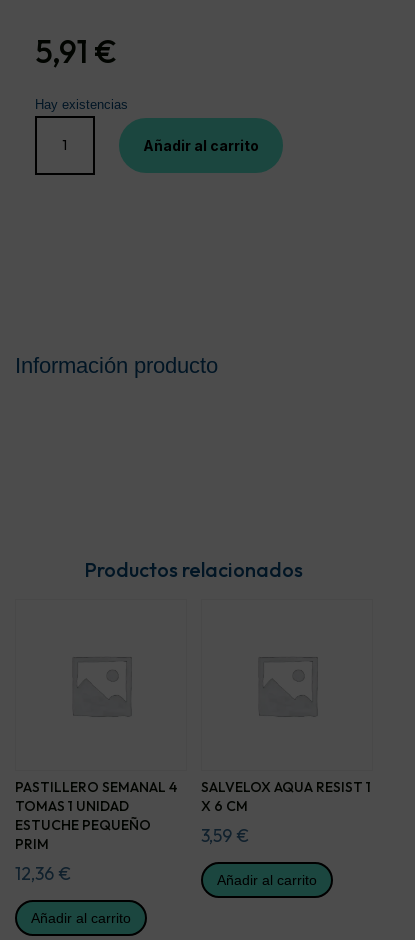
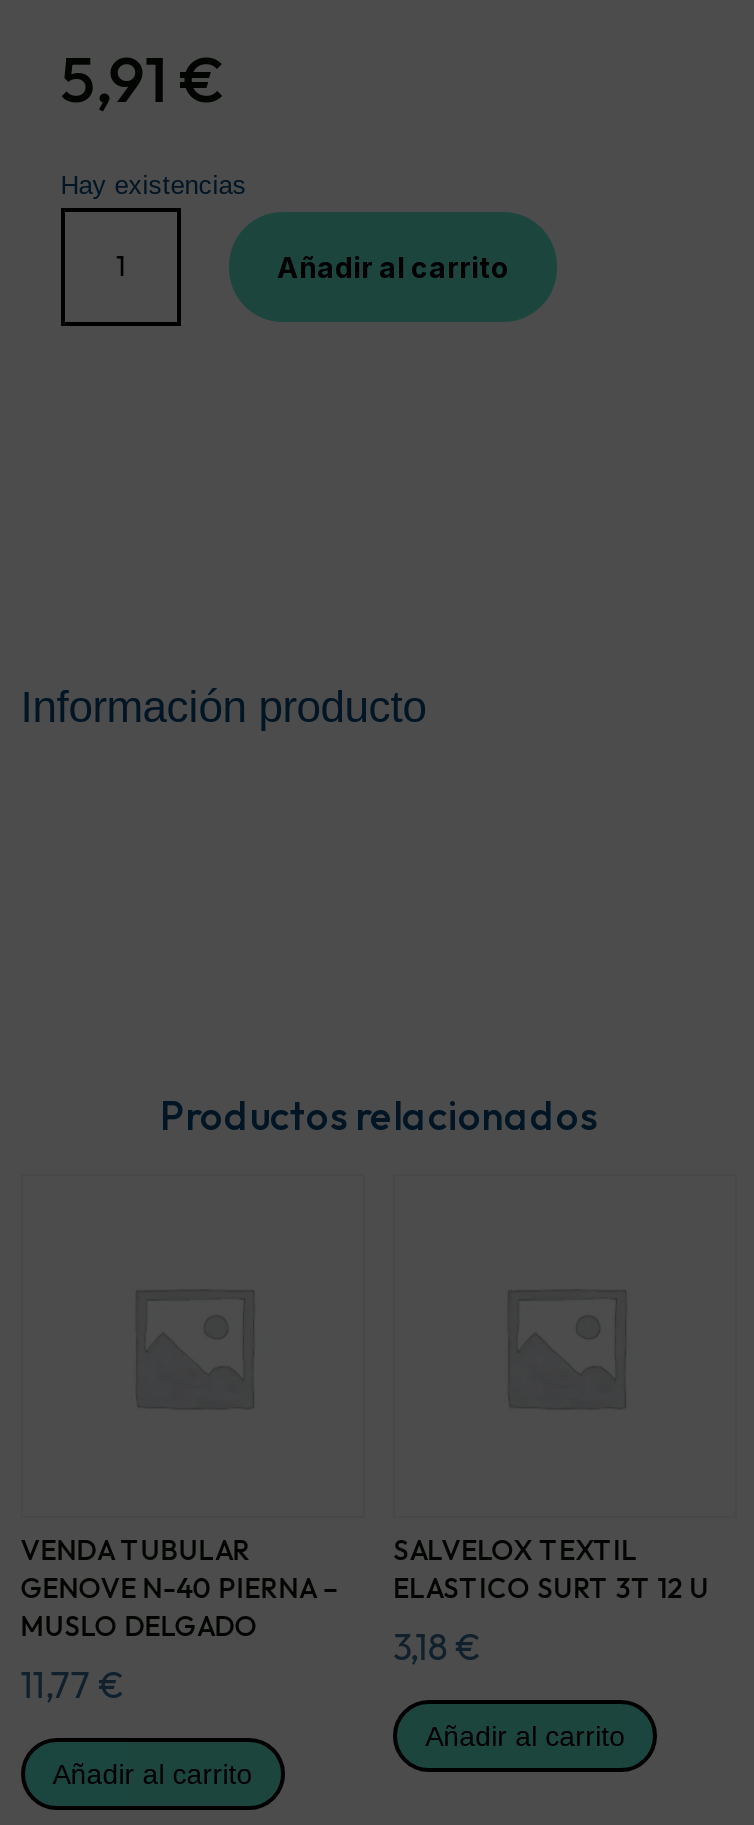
[15,778,177,885] PASTILLERO SEMANAL 4 | TOMAS 1 UNIDAD | ESTUCHE PEQUEÑO | PRIM | 12,36 € -> [21,1533,339,1709] VENDA TUBULAR | GENOVE N-40 PIERNA – | MUSLO DELGADO | 11,77 €
[201,778,371,847] SALVELOX AQUA RESIST 1 | X 6 CM | 3,59 € -> [393,1533,709,1671] SALVELOX TEXTIL | ELASTICO SURT 3T 12 U | 3,18 €

